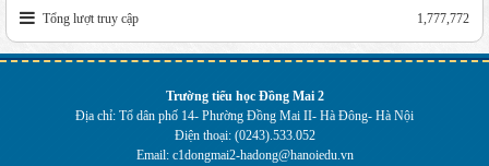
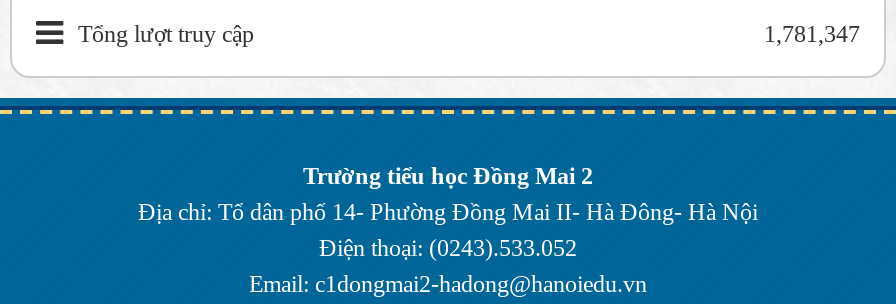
[417,10,469,26] 1,777,772 -> [764,19,860,47] 1,781,347

